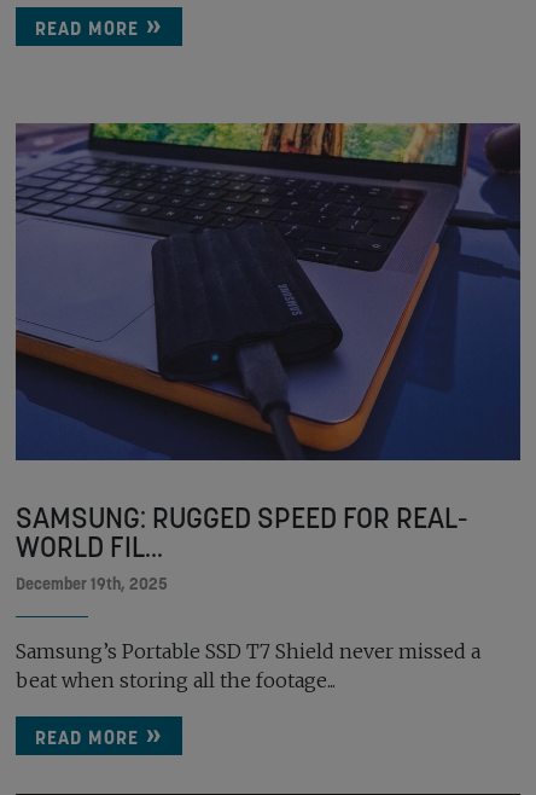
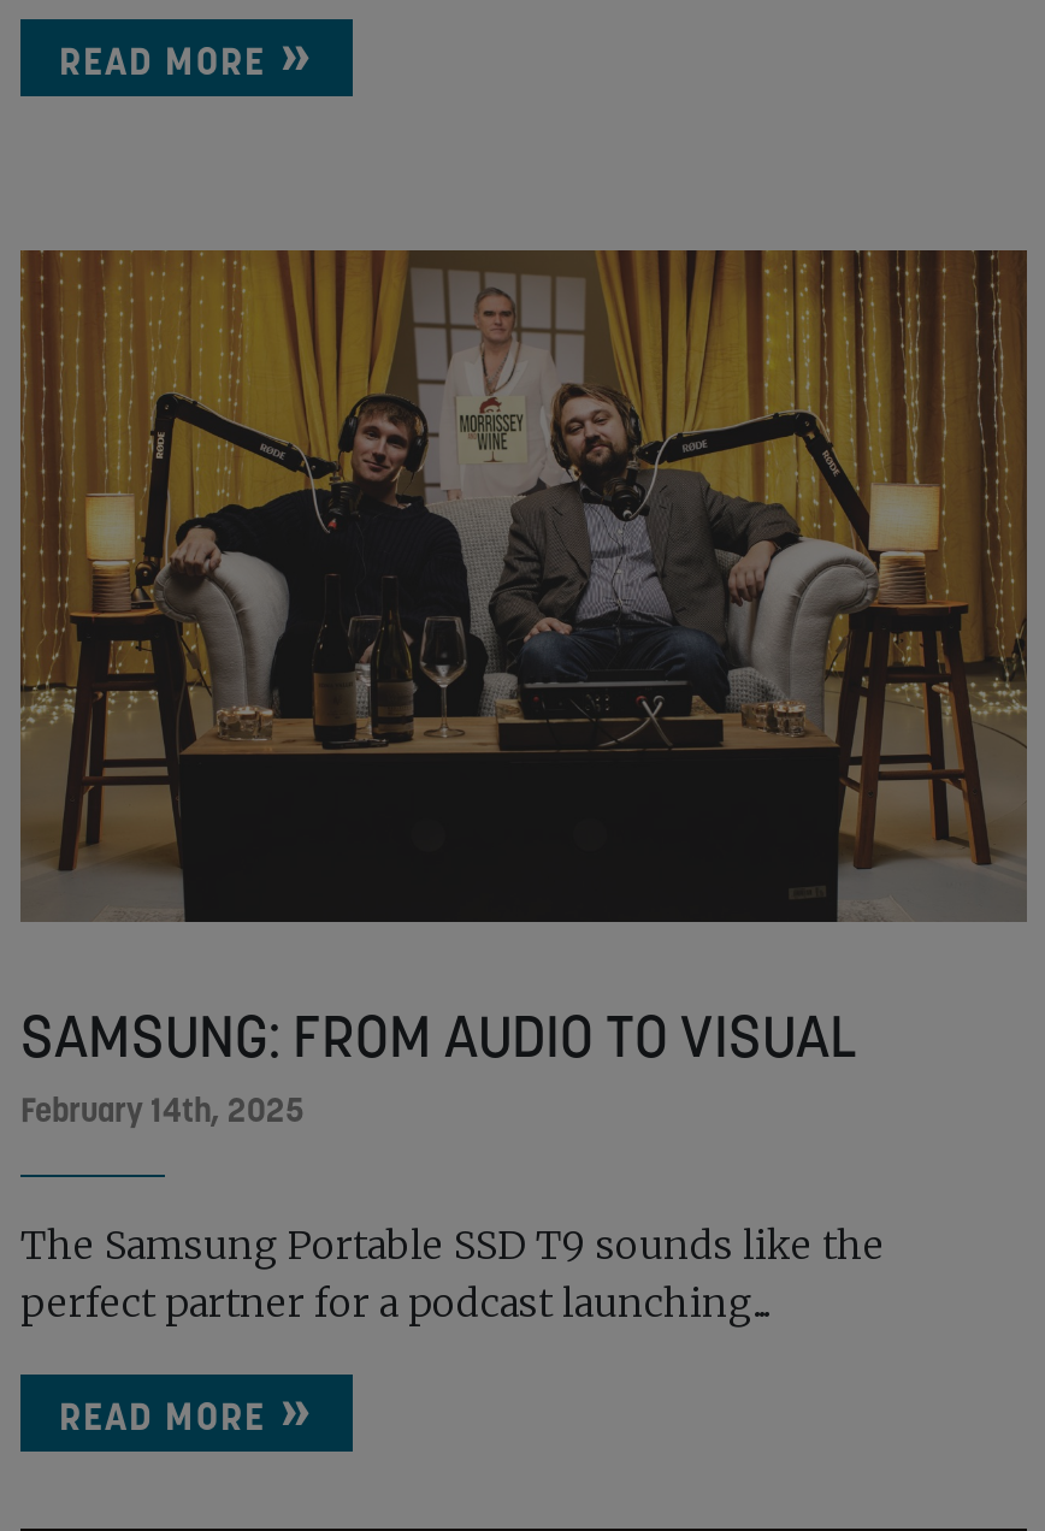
[14,122,522,594] [image] | SAMSUNG: RUGGED SPEED FOR REAL- | WORLD FIL... | December 19th, 2025 -> [18,248,1029,1131] [image] | SAMSUNG: FROM AUDIO TO VISUAL | February 14th, 2025
[16,639,480,692] Samsung’s Portable SSD T7 Shield never missed a | beat when storing all the footage... -> [20,1220,885,1326] The Samsung Portable SSD T9 sounds like the | perfect partner for a podcast launching...

